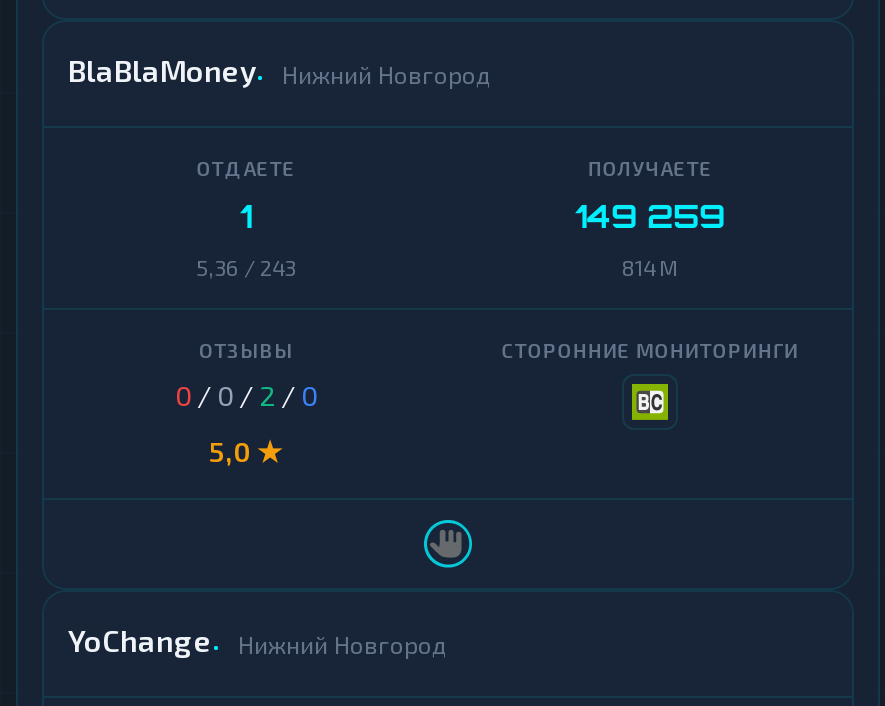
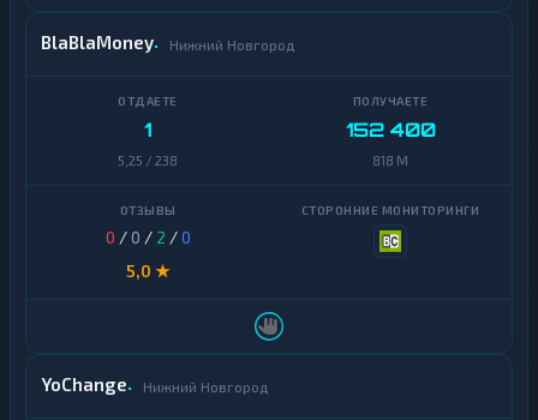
[575,196,725,236] 149 259 -> [345,118,435,142] 152 400
[196,254,296,280] 5,36 / 243 -> [118,153,178,168] 5,25 / 238
[621,254,679,280] 814 M -> [372,153,408,168] 818 M

